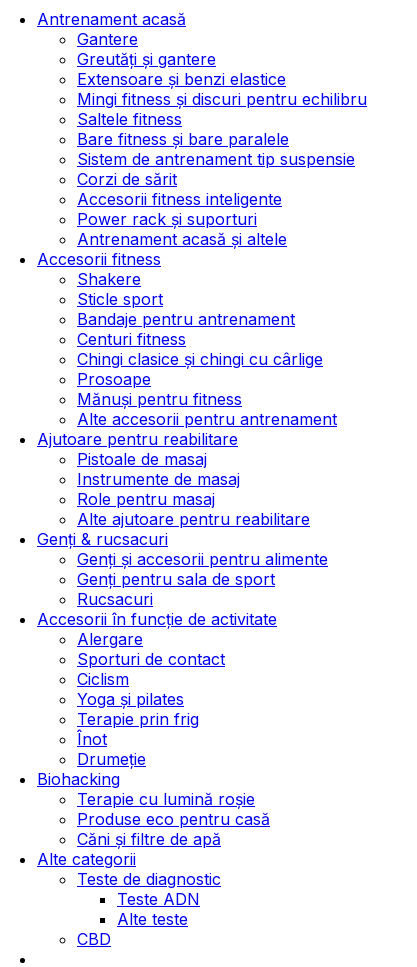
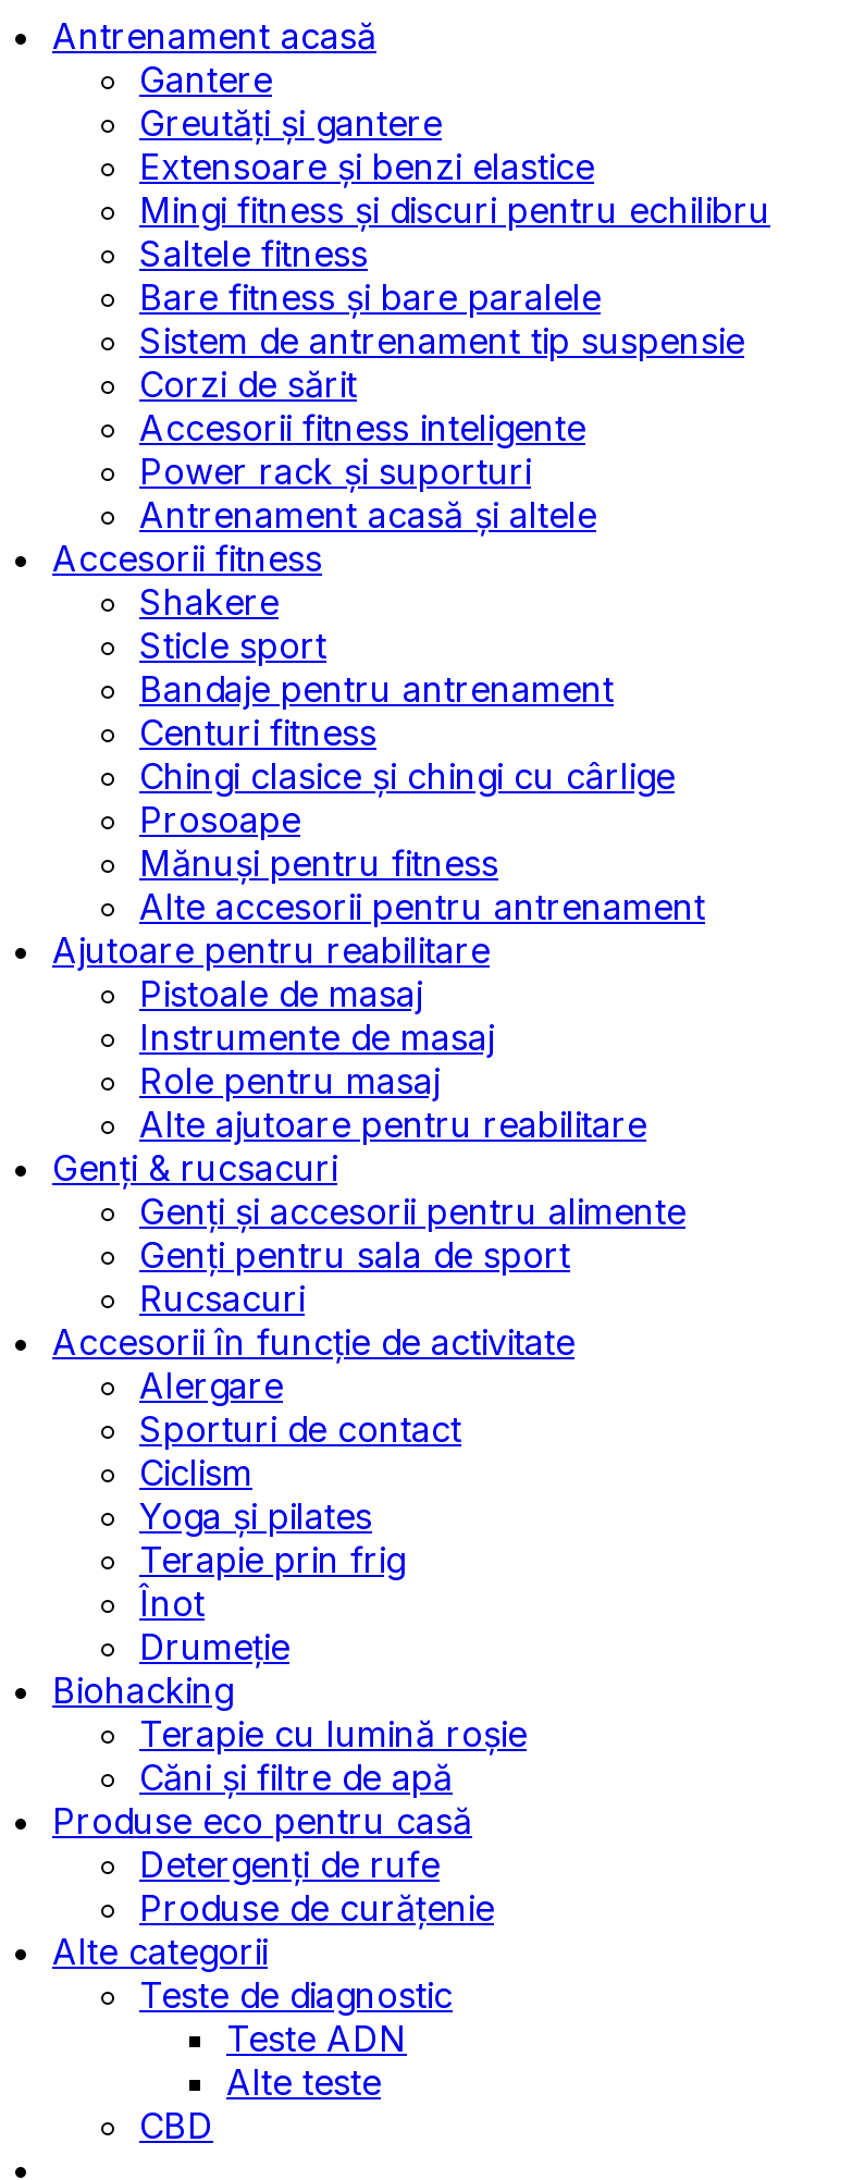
moved [77,829,221,849] -> [139,1756,453,1799]: Căni și filtre de apă
none -> [139,1843,494,1930] Detergenți de rufe | Produse de curățenie

